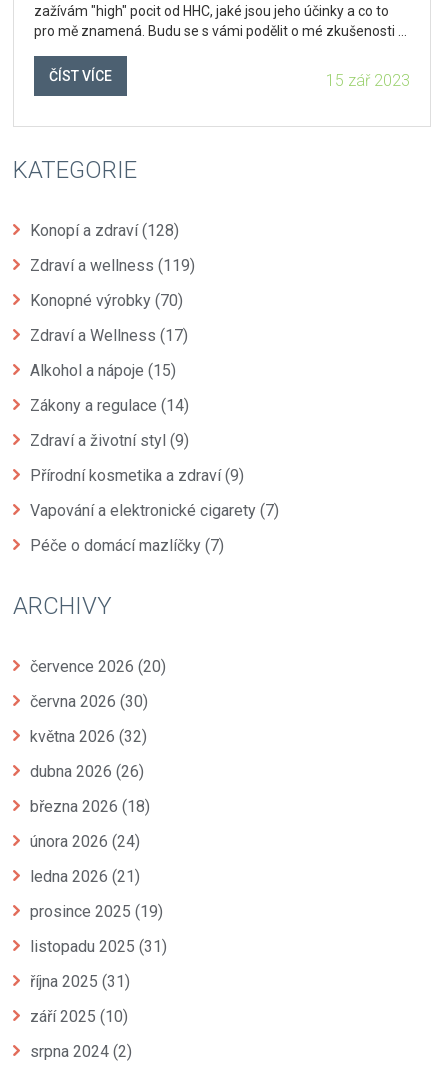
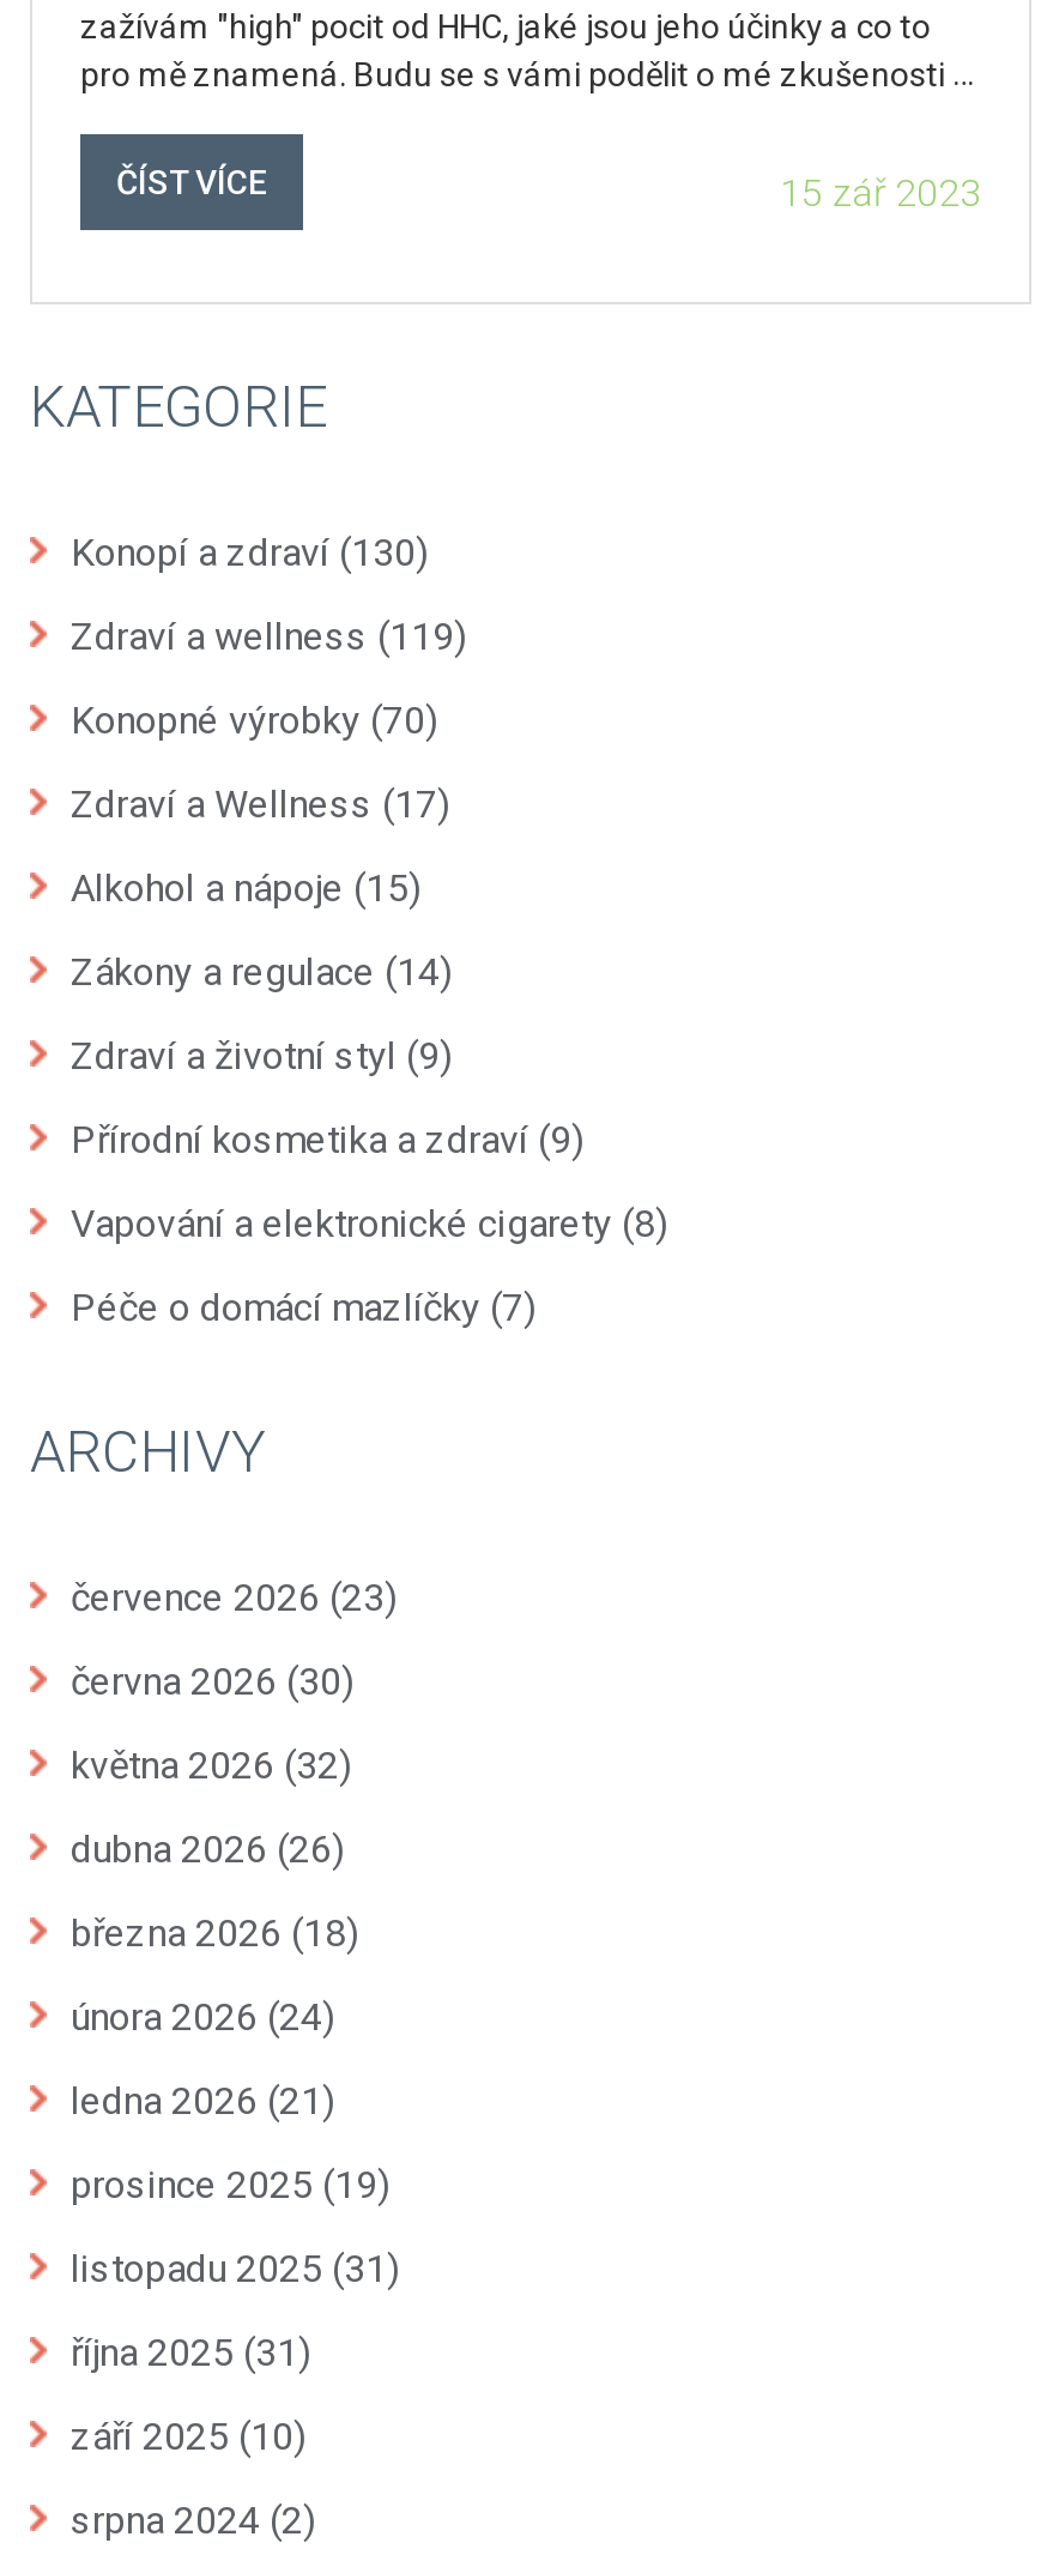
[30,220,179,239] Konopí a zdraví (128) -> [71,529,428,574] Konopí a zdraví (130)
[30,500,279,519] Vapování a elektronické cigarety (7) -> [71,1200,667,1245] Vapování a elektronické cigarety (8)
[30,656,166,675] července 2026 (20) -> [71,1574,397,1619] července 2026 (23)

